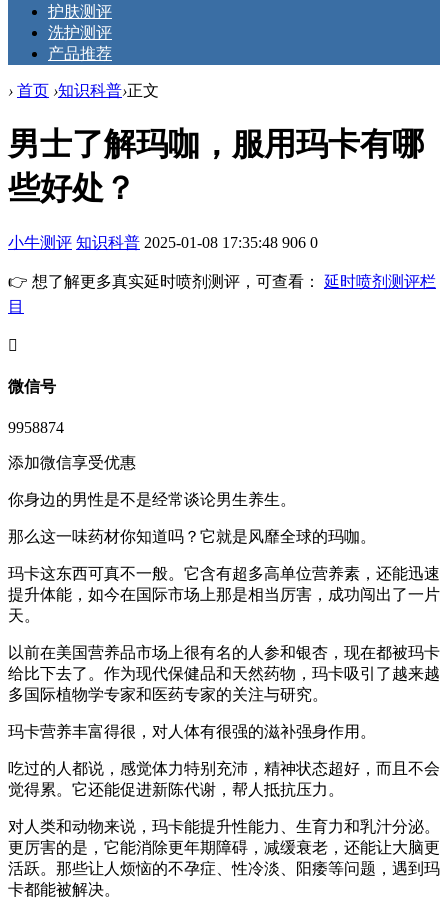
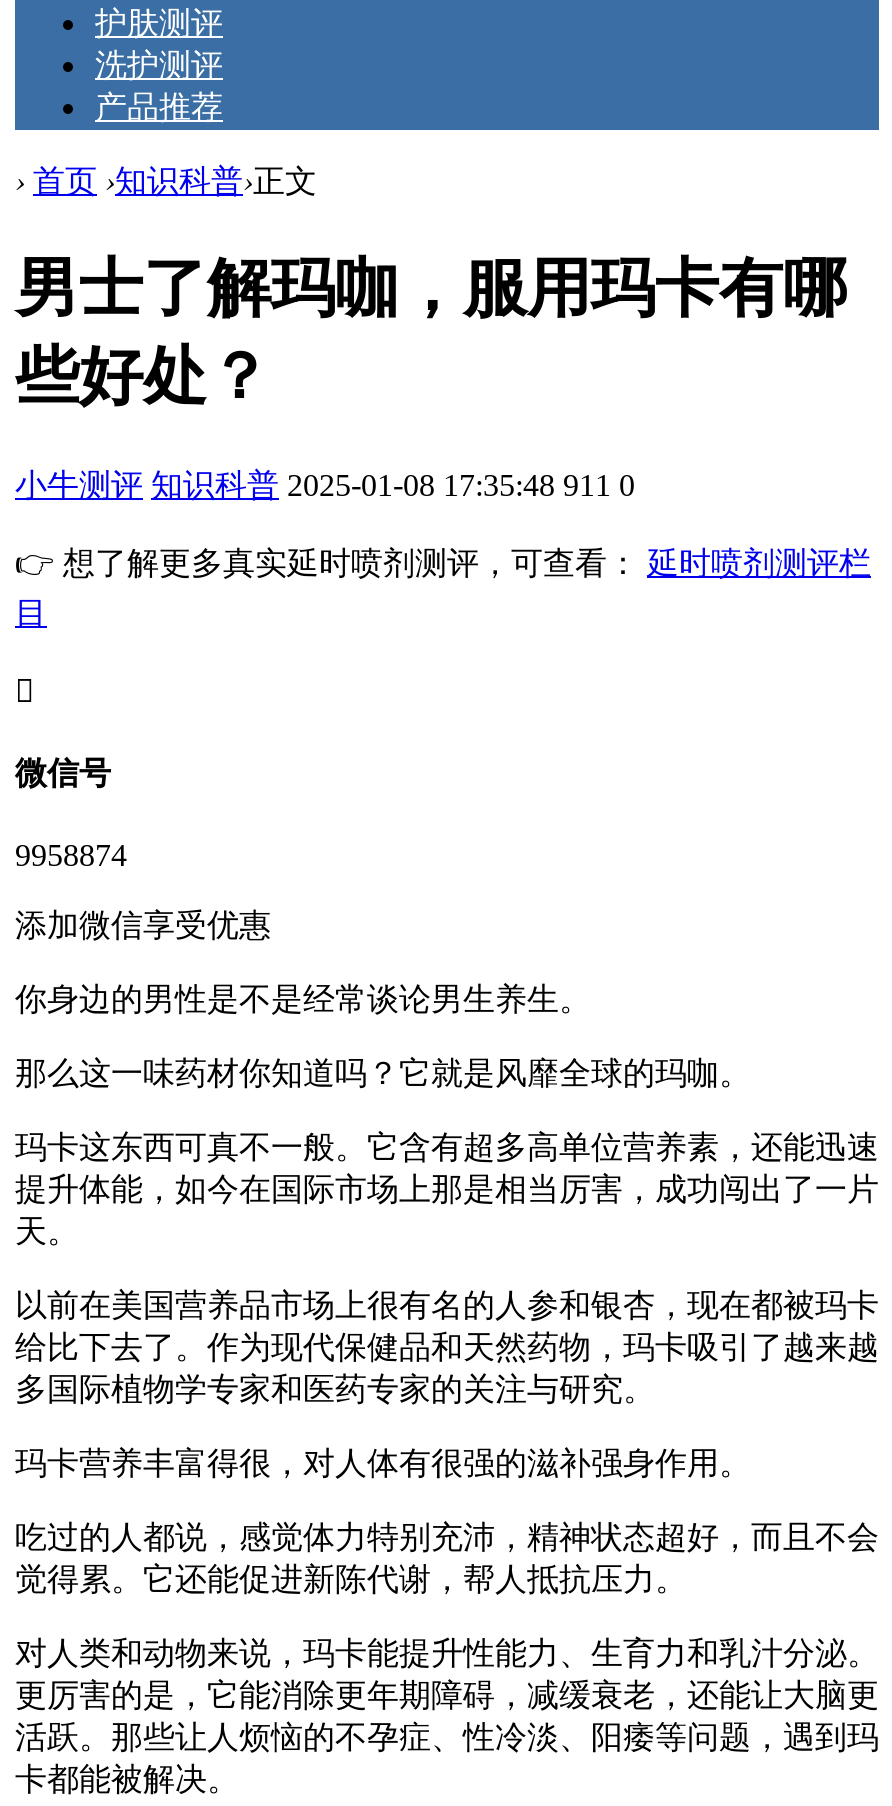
[8,234,318,251] 小牛测评 知识科普 2025-01-08 17:35:48 906 0 -> [15,468,635,502] 小牛测评 知识科普 2025-01-08 17:35:48 911 0

